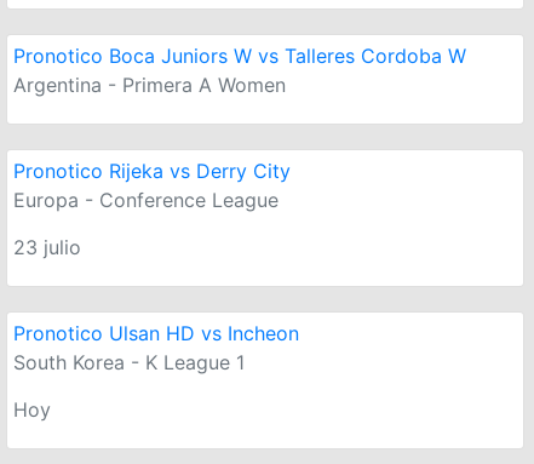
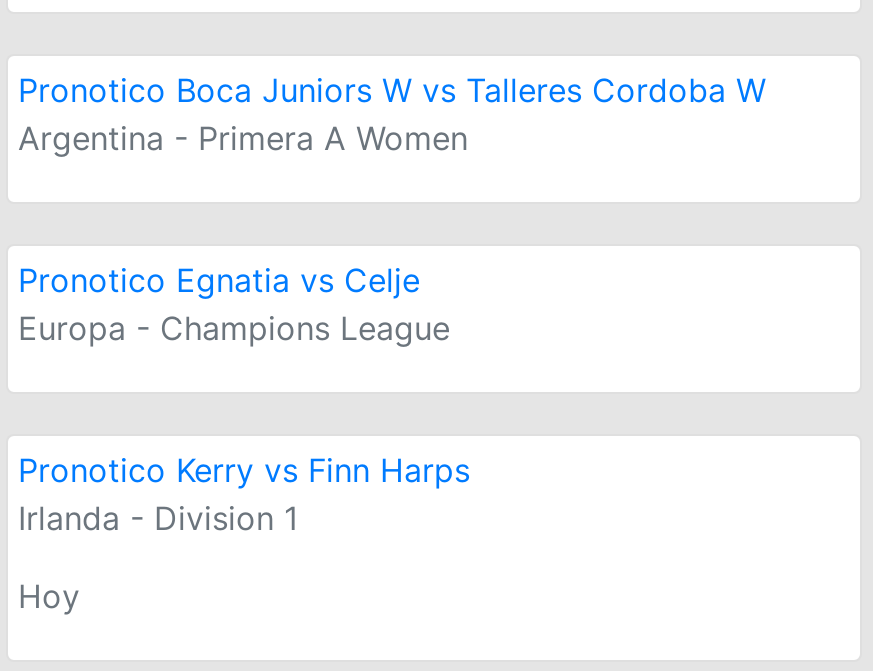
[13,158,291,259] Pronotico Rijeka vs Derry City | Europa - Conference League | 23 julio -> [18,260,450,348] Pronotico Egnatia vs Celje | Europa - Champions League
[13,321,299,374] Pronotico Ulsan HD vs Incheon | South Korea - K League 1 -> [18,450,470,538] Pronotico Kerry vs Finn Harps | Irlanda - Division 1

